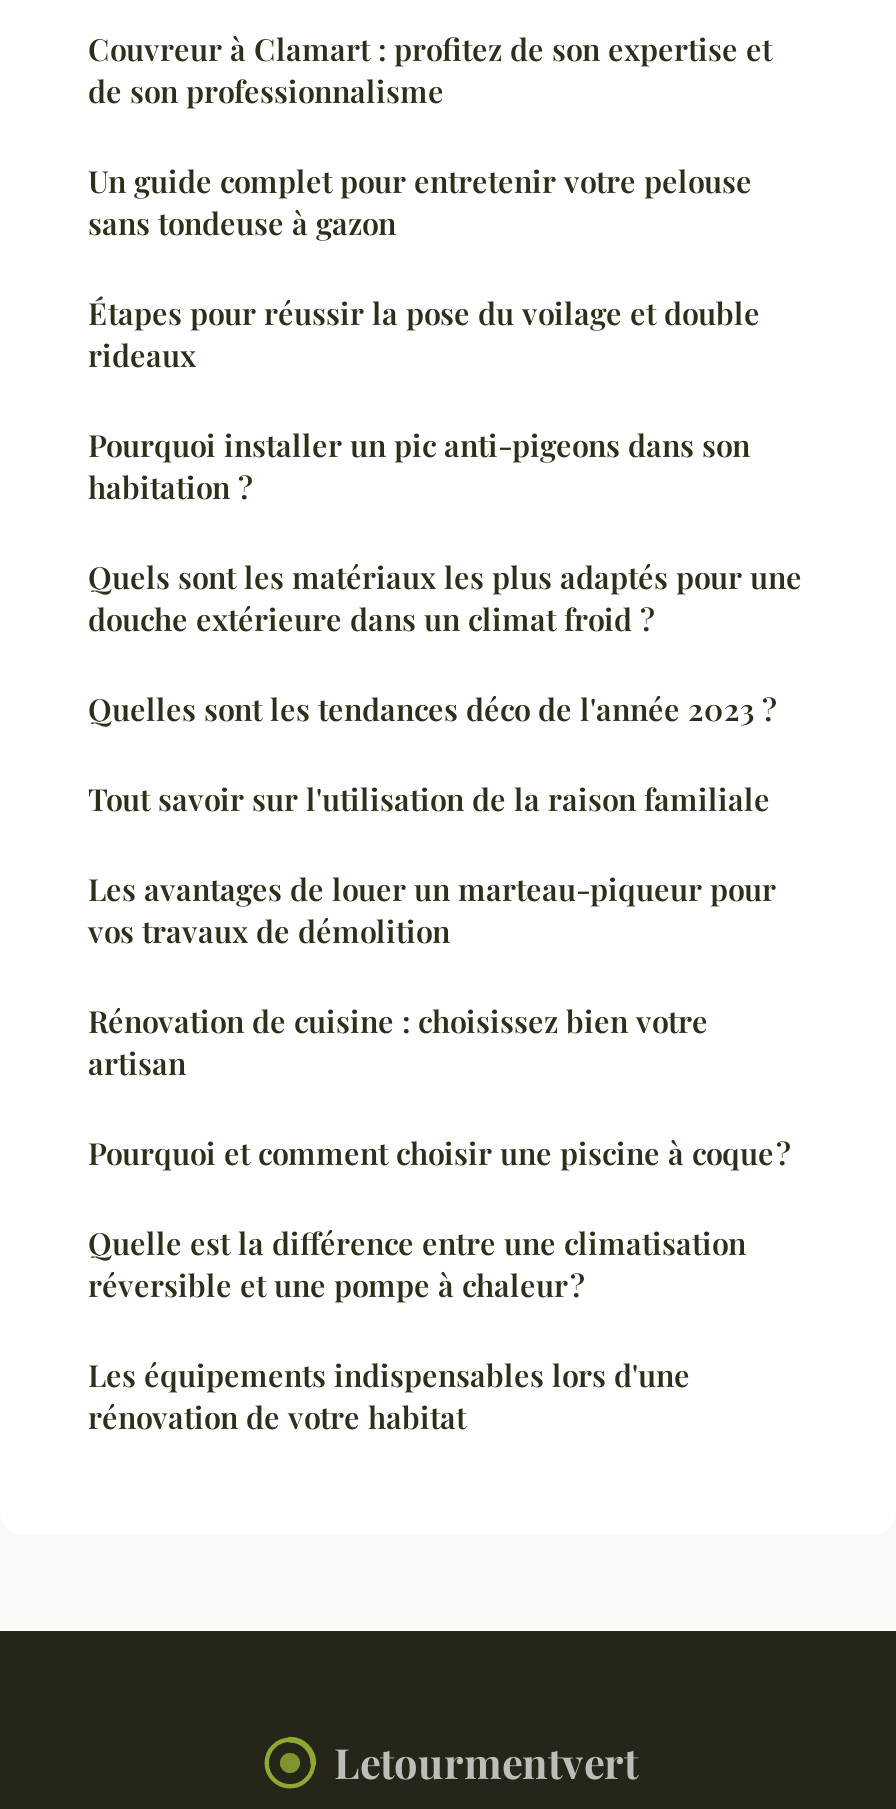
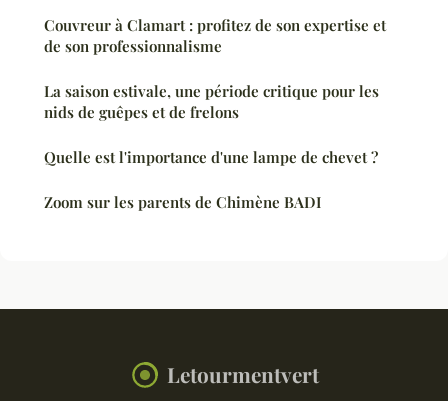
[88,161,802,1437] Un guide complet pour entretenir votre pelouse | sans tondeuse à gazon | Étapes pour réussir la pose du voilage et double | rideaux | Pourquoi installer un pic anti-pigeons dans son | habitation ? | Quels sont les matériaux les plus adaptés pour une | douche extérieure dans un climat froid ? | Quelles sont les tendances déco de l'année 2023 ? | Tout savoir sur l'utilisation de la raison familiale | Les avantages de louer un marteau-piqueur pour | vos travaux de démolition | Rénovation de cuisine : choisissez bien votre | artisan | Pourquoi et comment choisir une piscine à coque ? | Quelle est la différence entre une climatisation | réversible et une pompe à chaleur ? | Les équipements indispensables lors d'une | rénovation de votre habitat -> [44,81,379,212] La saison estivale, une période critique pour les | nids de guêpes et de frelons | Quelle est l'importance d'une lampe de chevet ? | Zoom sur les parents de Chimène BADI

